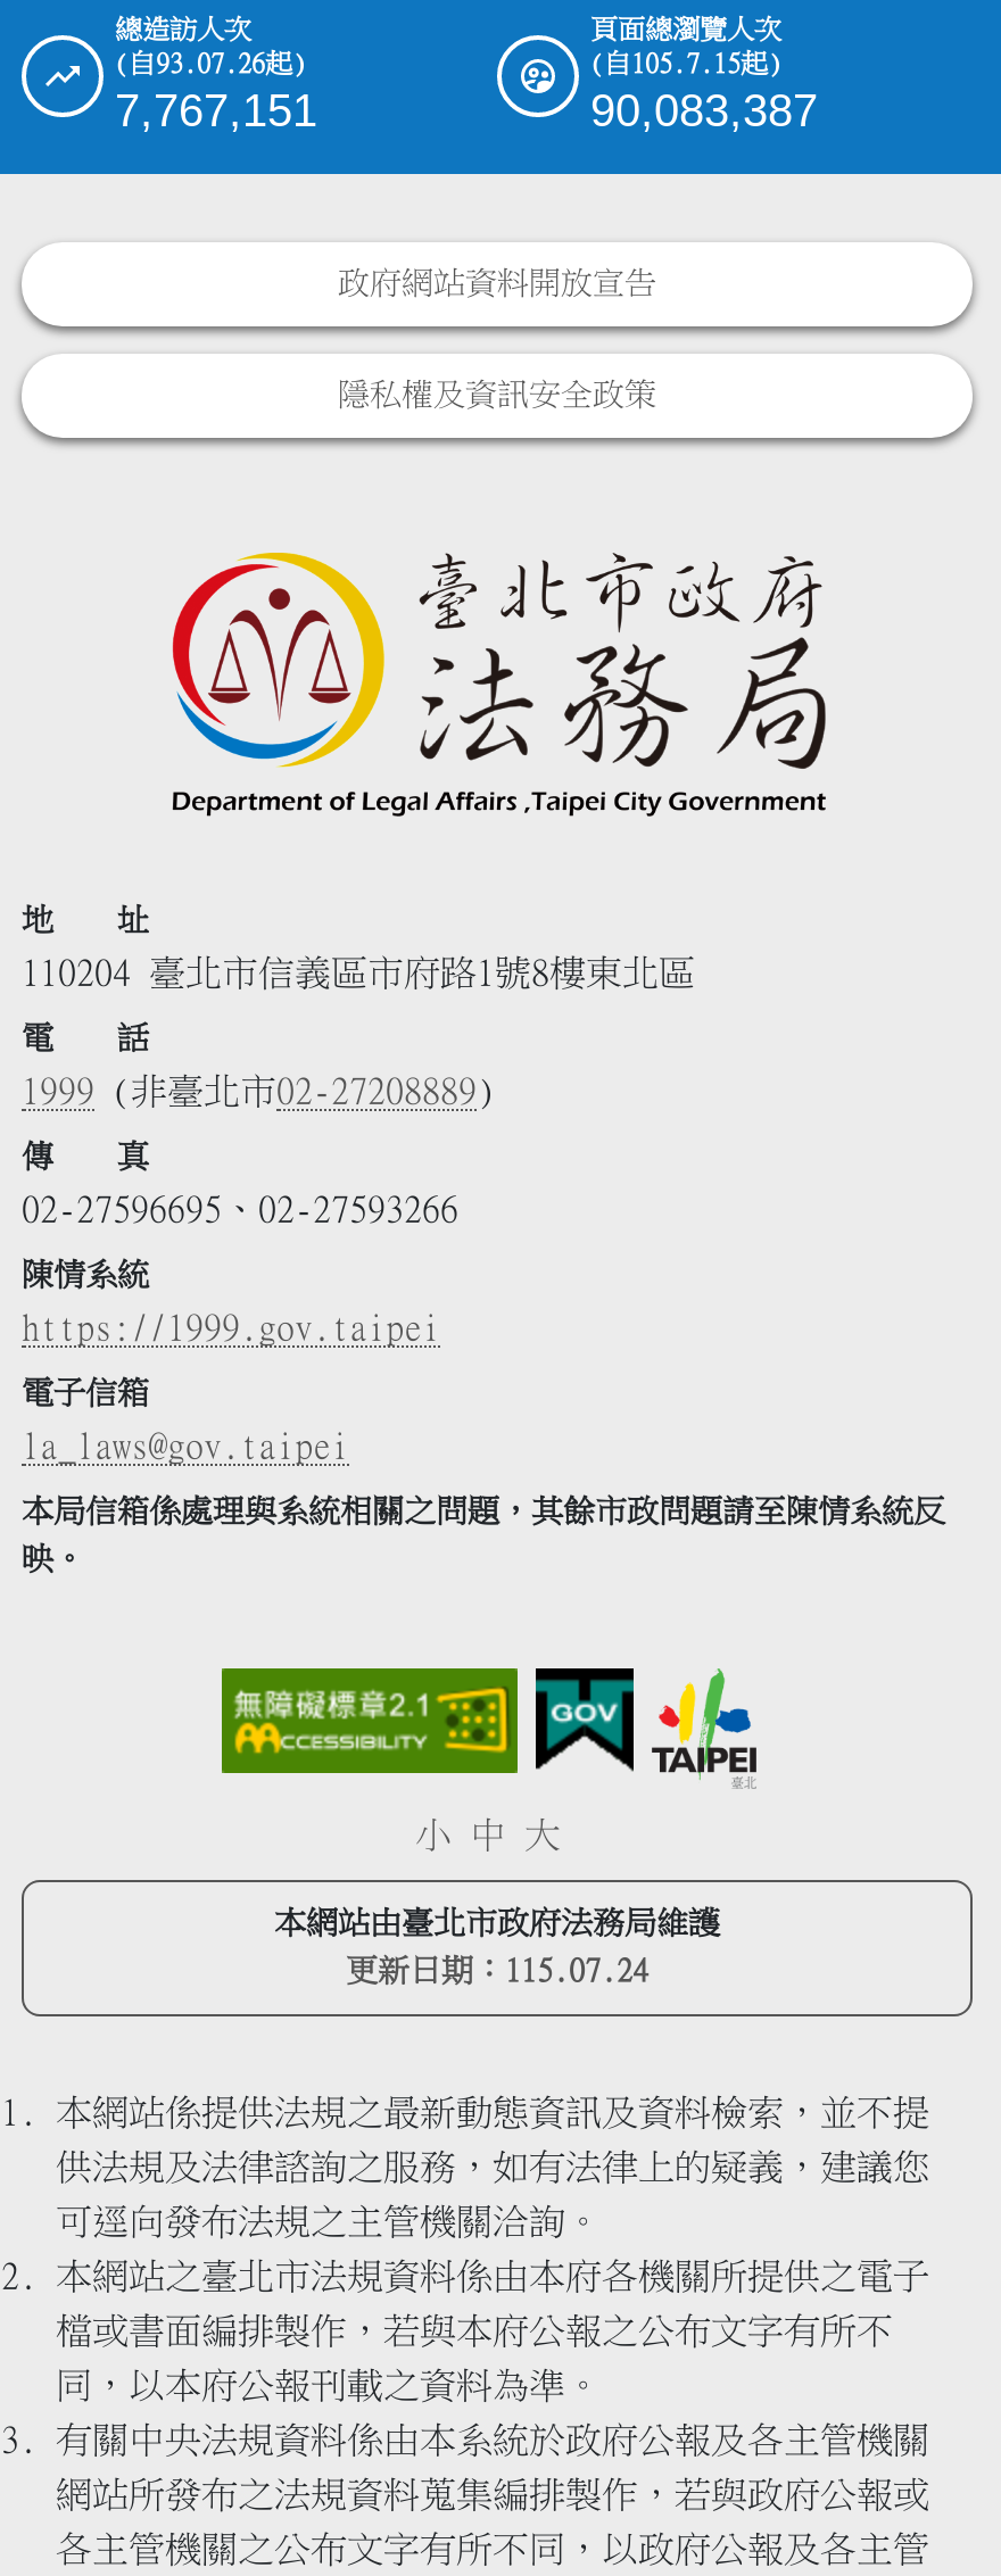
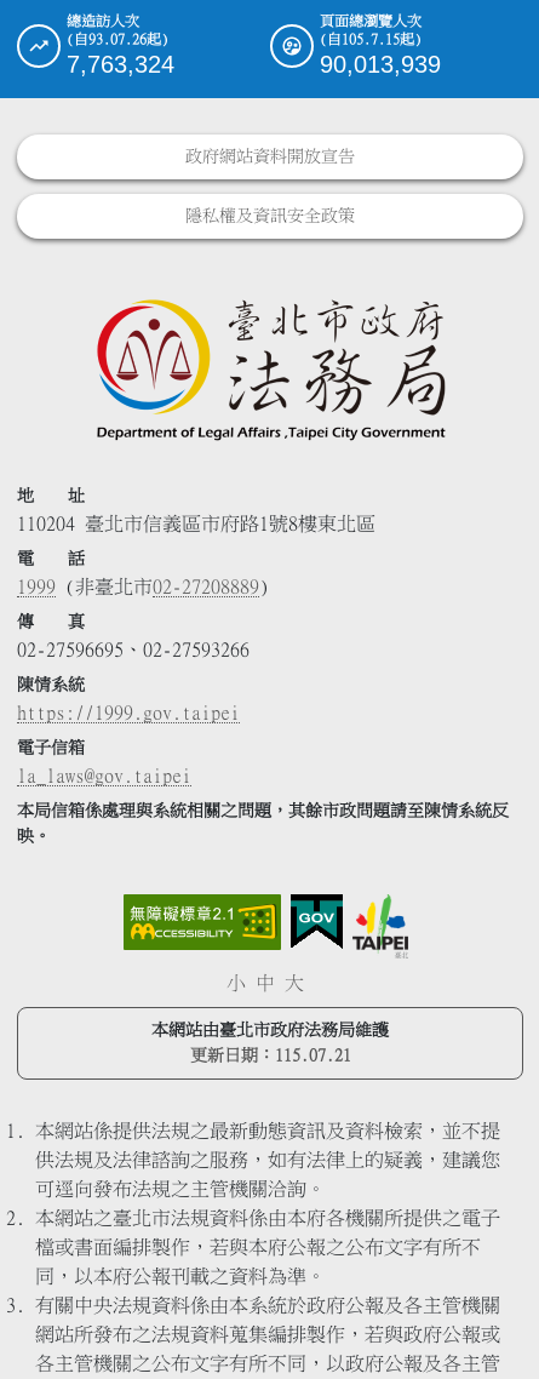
[115,86,317,136] 7,767,151 -> [67,51,174,78] 7,763,324
[590,86,818,136] 90,083,387 -> [320,51,441,78] 90,013,939
[346,1954,648,1986] 更新日期：115.07.24 -> [190,1046,351,1063] 更新日期：115.07.21

